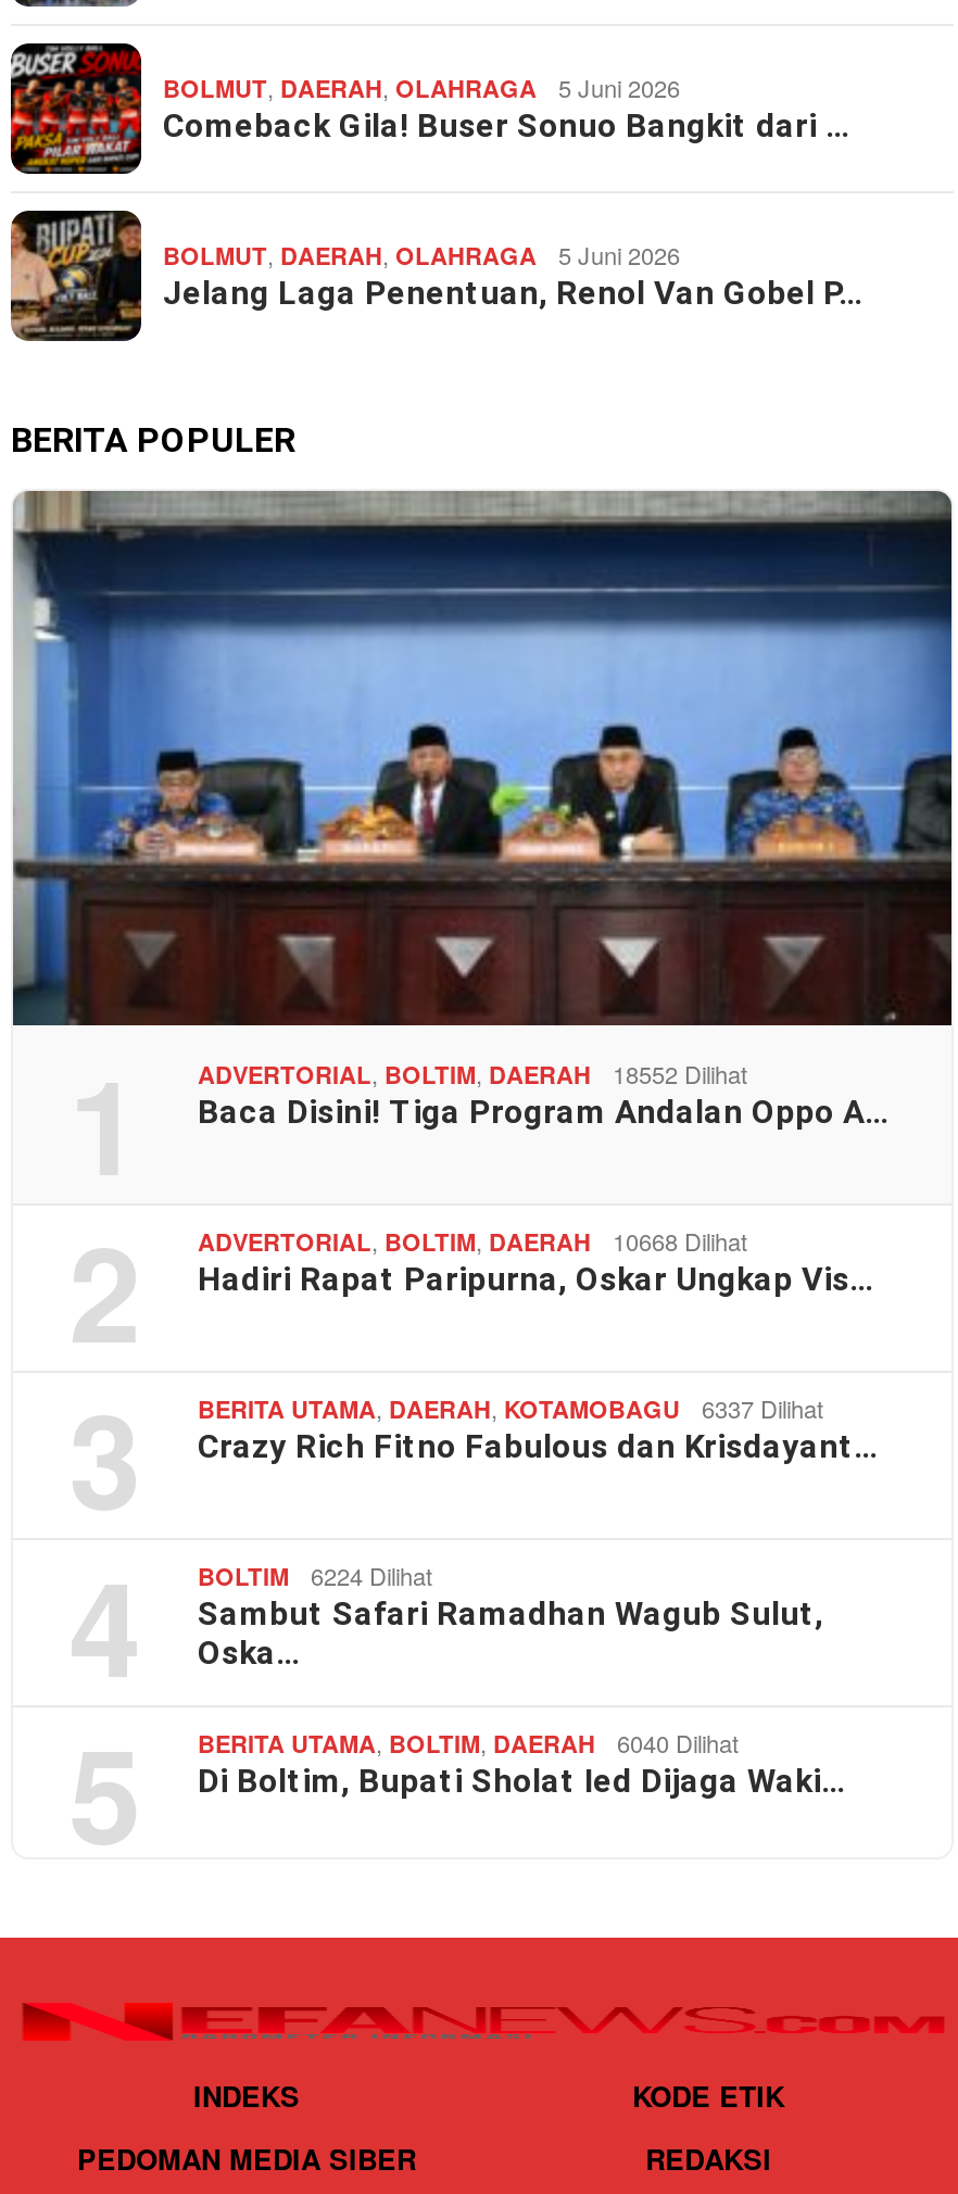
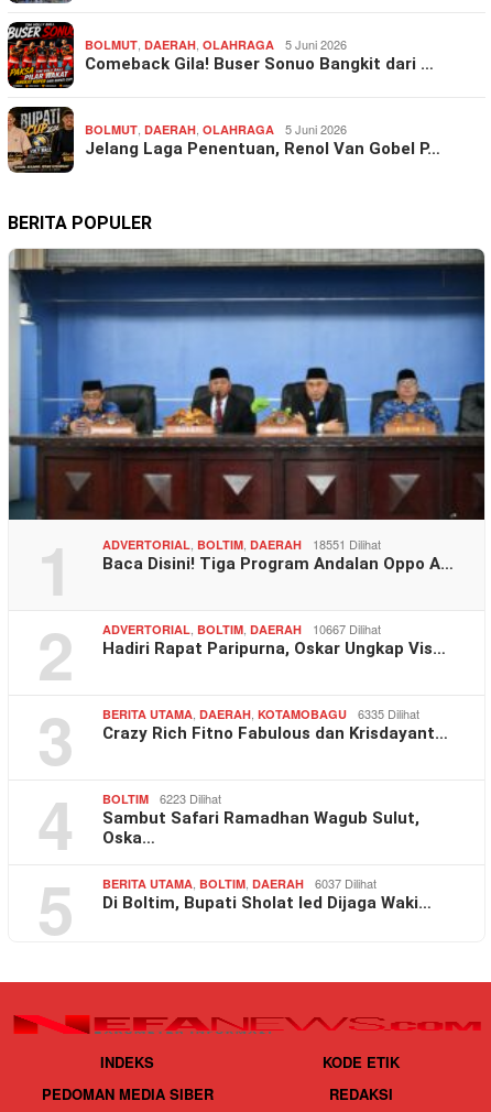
[69,1027,891,1214] 1 ADVERTORIAL, BOLTIM, DAERAH Baca Disini! Tiga Program Andalan Oppo A… 18552 Dilihat -> [37,521,454,615] 1 ADVERTORIAL, BOLTIM, DAERAH Baca Disini! Tiga Program Andalan Oppo A… 18551 Dilihat
[613,1223,747,1257] 10668 Dilihat -> [313,620,381,637] 10667 Dilihat
[702,1390,823,1425] 6337 Dilihat -> [358,704,419,722] 6335 Dilihat
[198,1557,432,1592] BOLTIM 6224 Dilihat -> [102,789,221,807] BOLTIM 6223 Dilihat
[617,1724,739,1759] 6040 Dilihat -> [315,874,377,892] 6037 Dilihat

